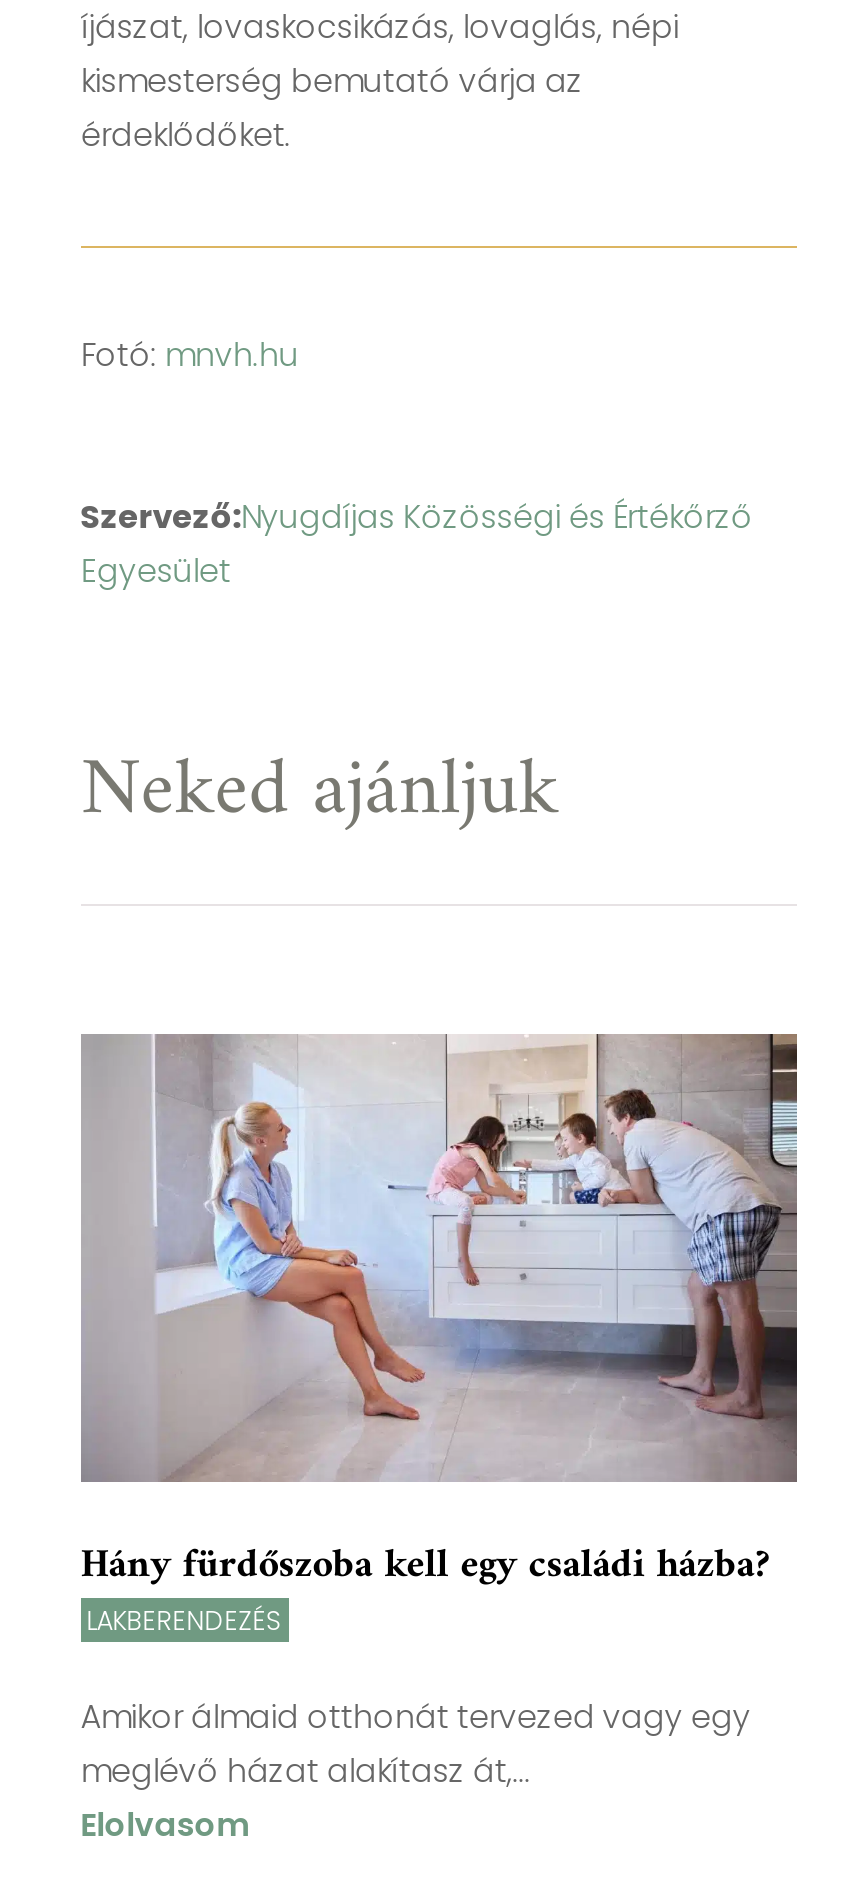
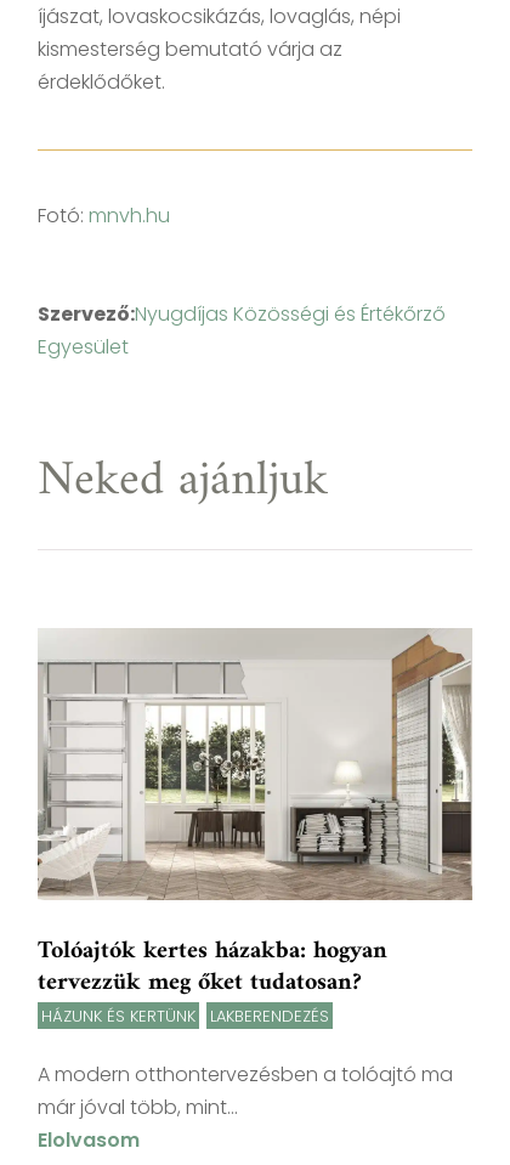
[81,1034,797,1640] [image] | Hány fürdőszoba kell egy családi házba? | LAKBERENDEZÉS -> [36,629,472,1028] [image] | Tolóajtók kertes házakba: hogyan | tervezzük meg őket tudatosan? | HÁZUNK ÉS KERTÜNK , LAKBERENDEZÉS
[81,1694,751,1794] Amikor álmaid otthonát tervezed vagy egy | meglévő házat alakítasz át,... -> [37,1061,453,1121] A modern otthontervezésben a tolóajtó ma | már jóval több, mint...

